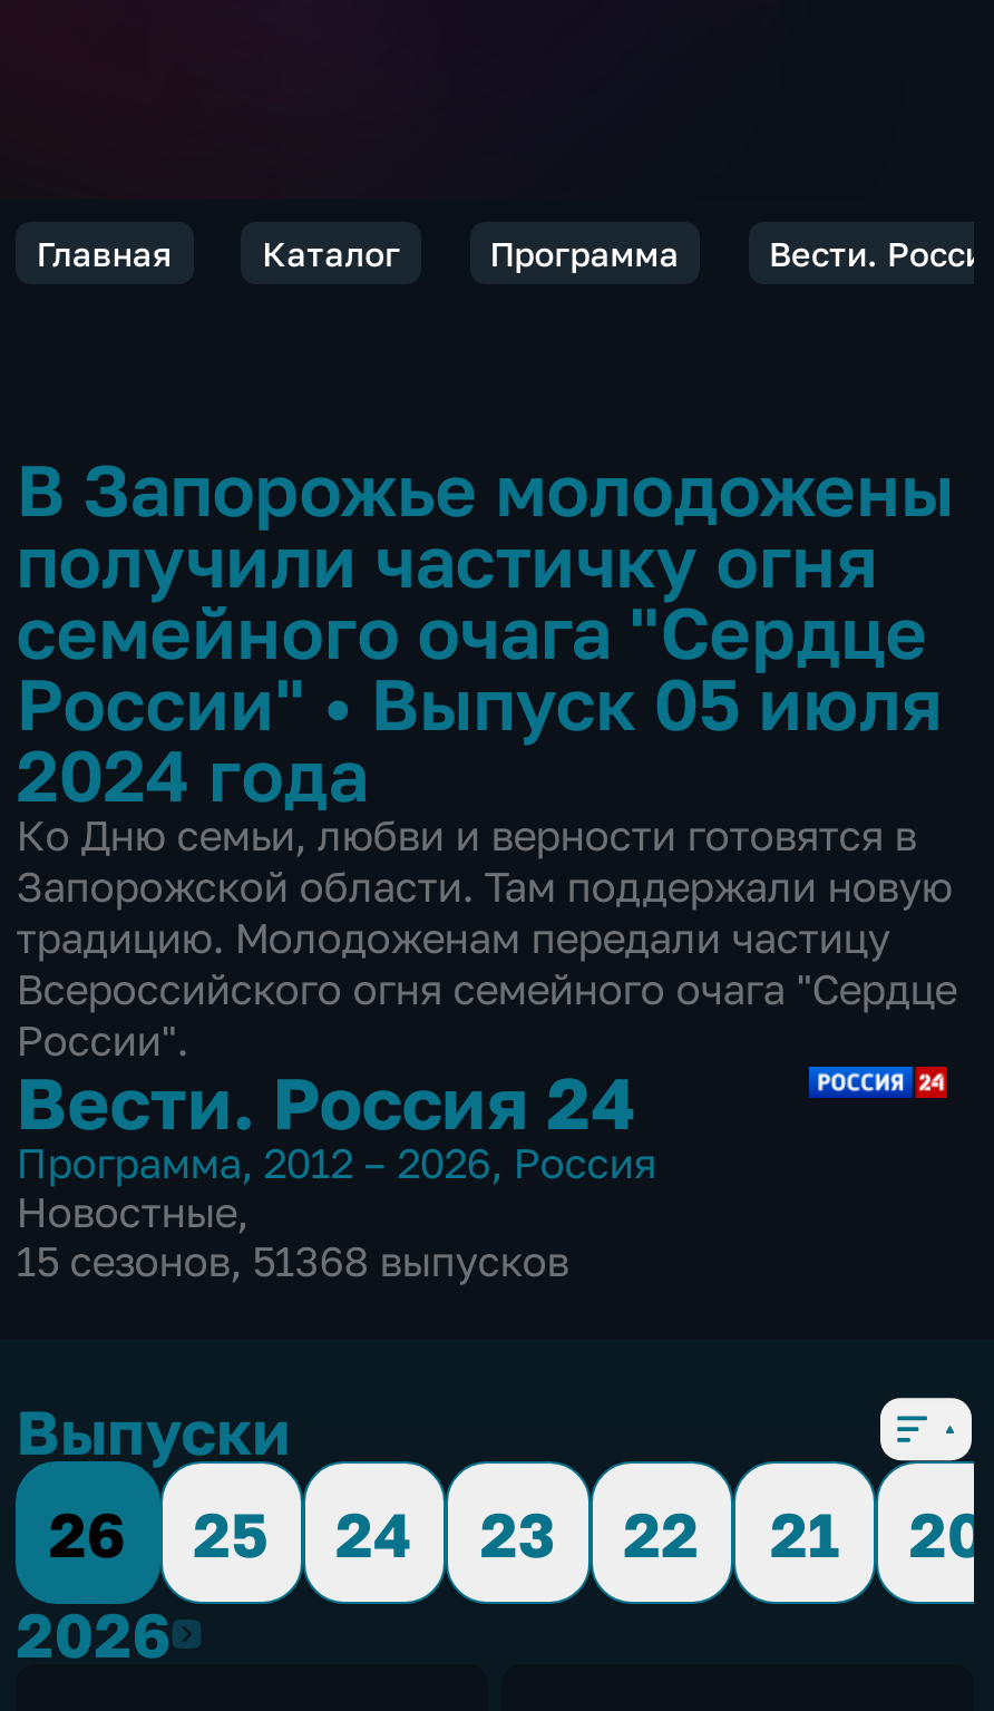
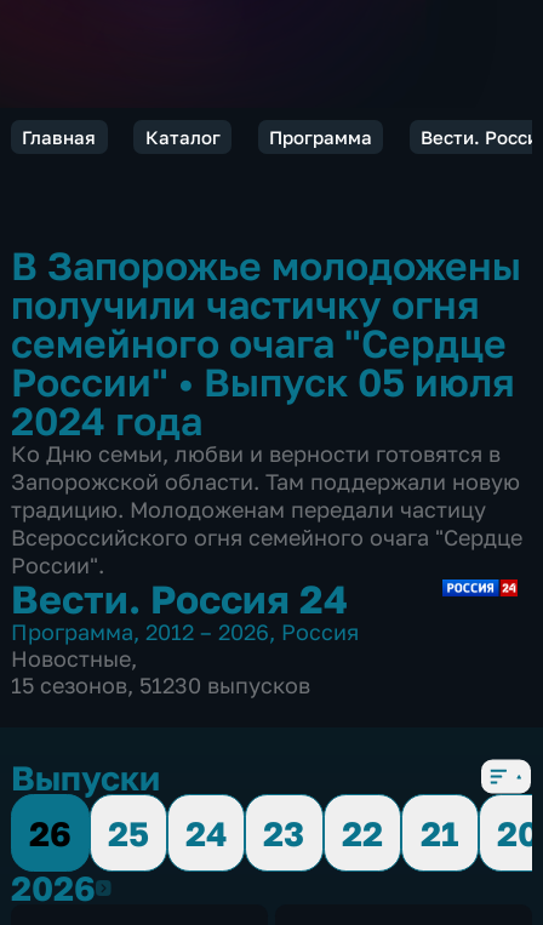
[16,1236,569,1285] 15 сезонов, 51368 выпусков -> [11,671,311,698] 15 сезонов, 51230 выпусков

